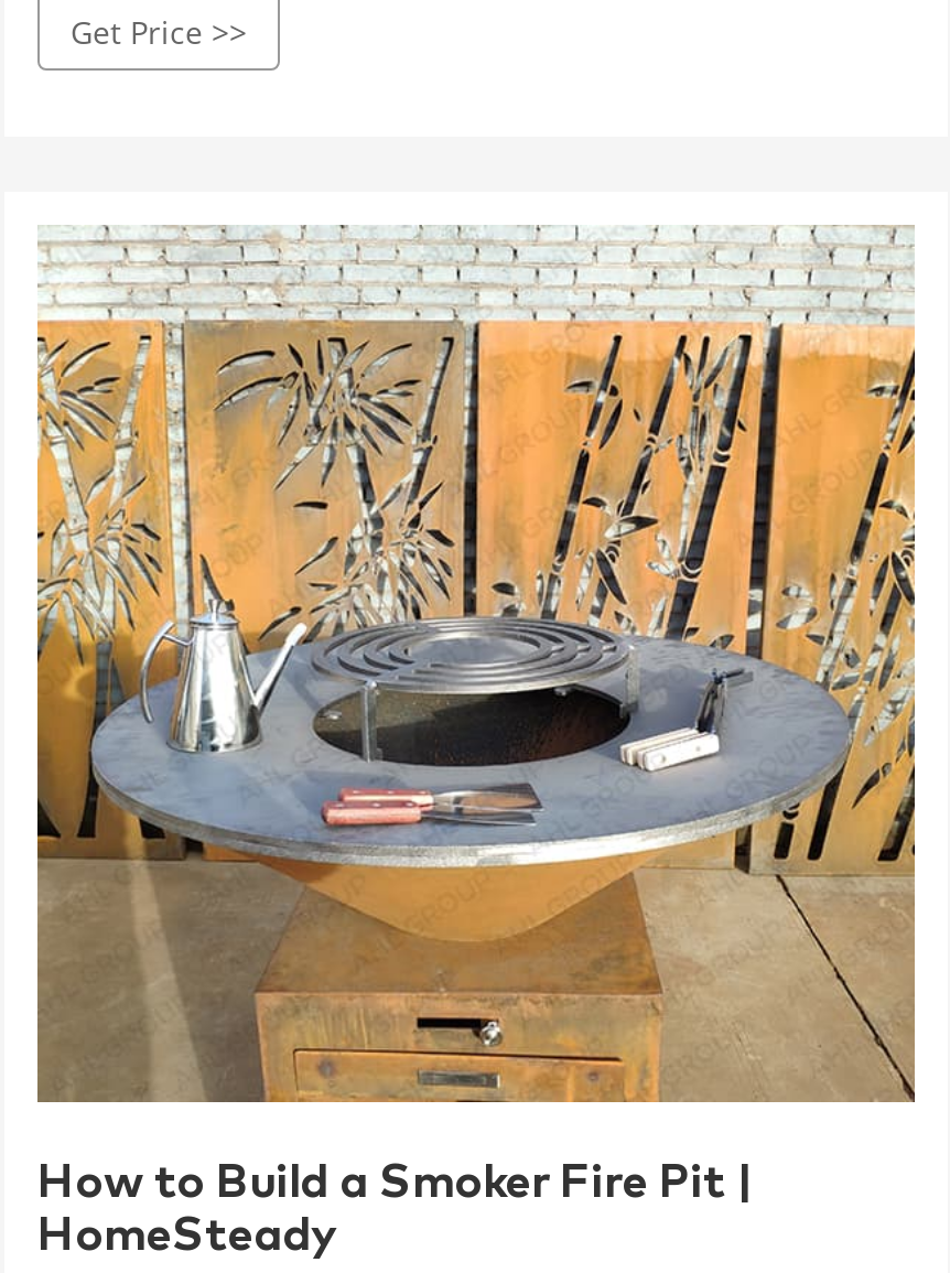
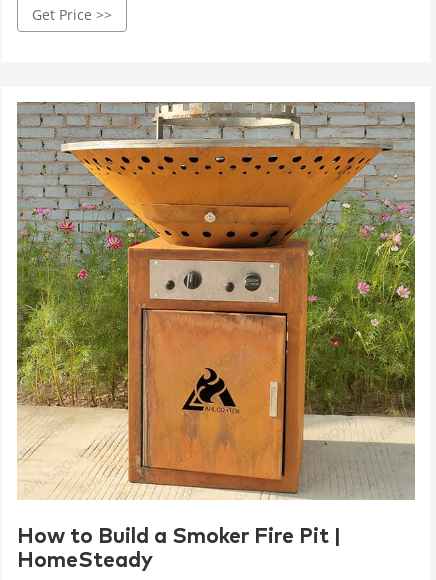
[35,225,917,1104] [image] -> [16,101,416,500] [image]

